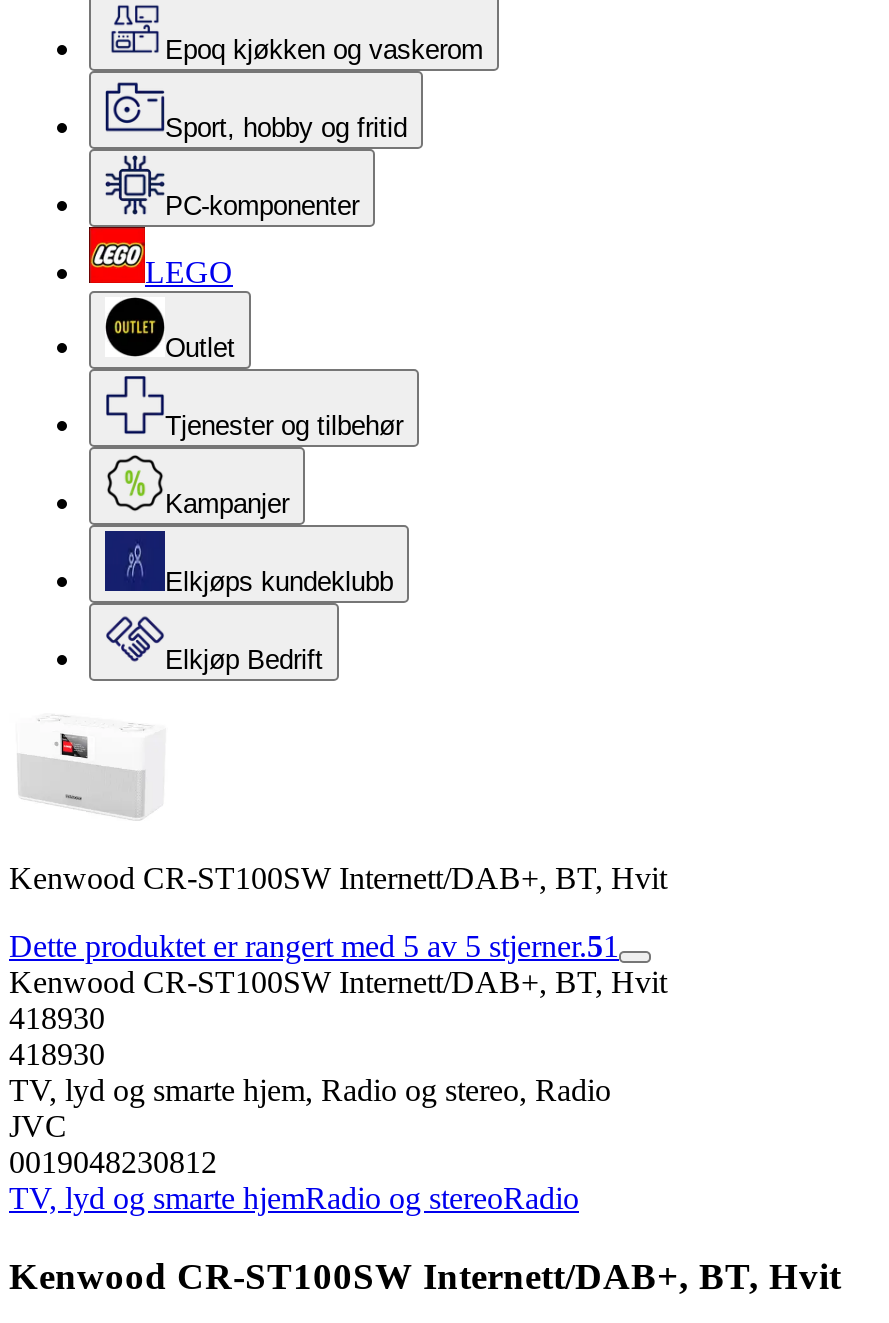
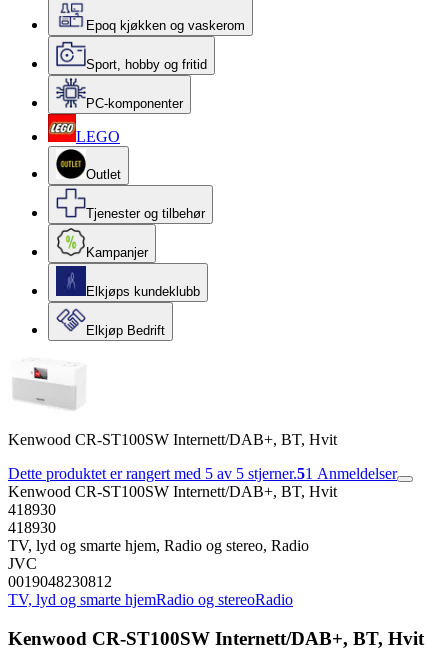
[9,929,619,963] Dette produktet er rangert med 5 av 5 stjerner.51 -> [8,465,397,482] Dette produktet er rangert med 5 av 5 stjerner.51 Anmeldelser

